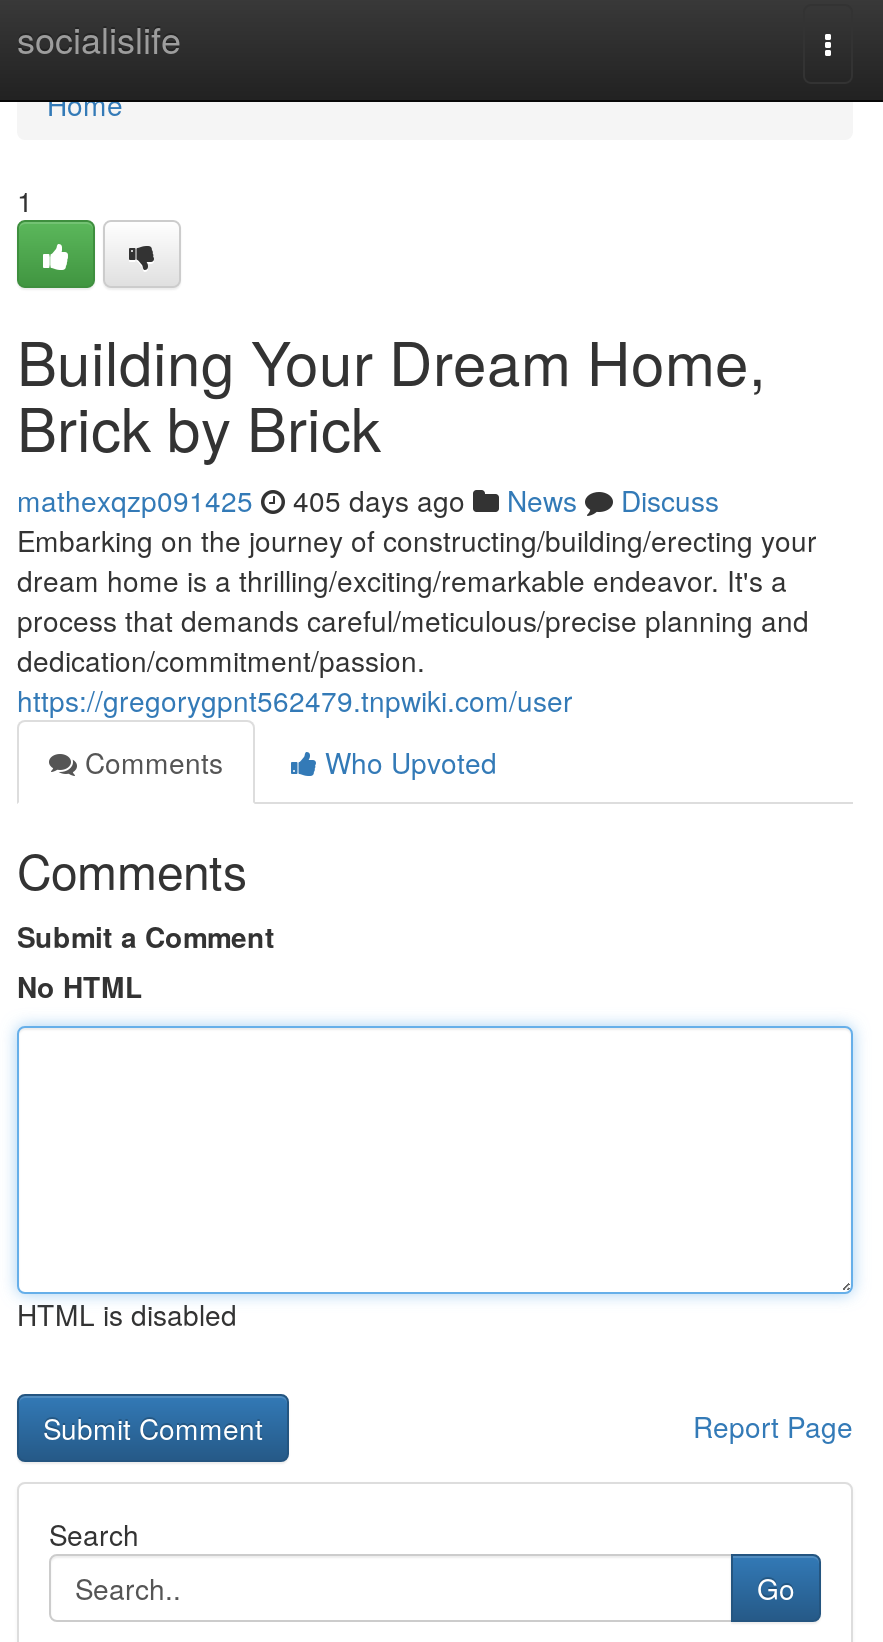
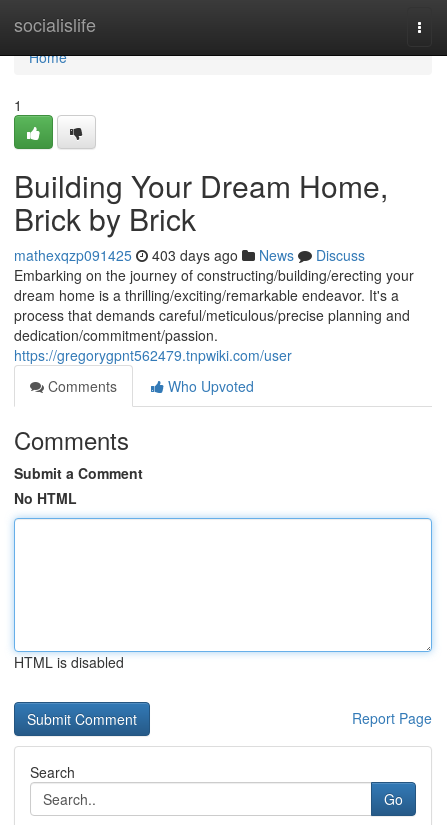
[17,480,719,520] mathexqzp091425 405 days ago News Discuss -> [14,245,365,265] mathexqzp091425 403 days ago News Discuss

